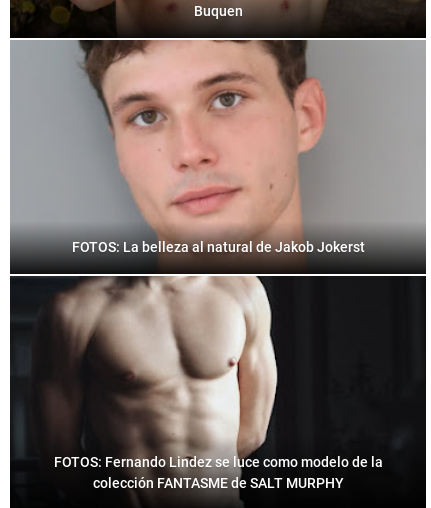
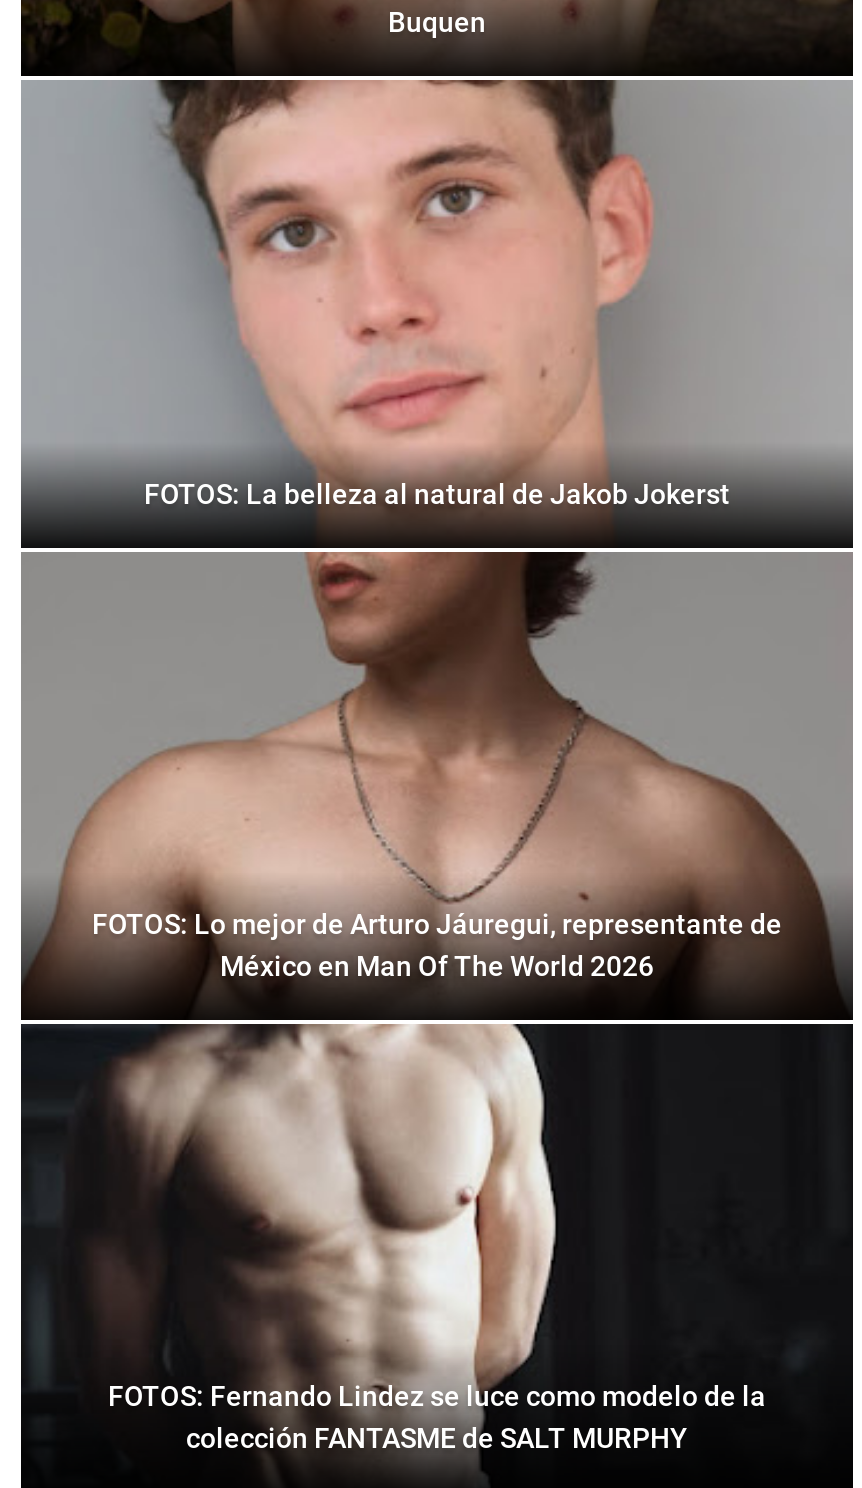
none -> [23,550,851,996] [image] | FOTOS: Lo mejor de Arturo Jáuregui, representante de | México en Man Of The World 2026

